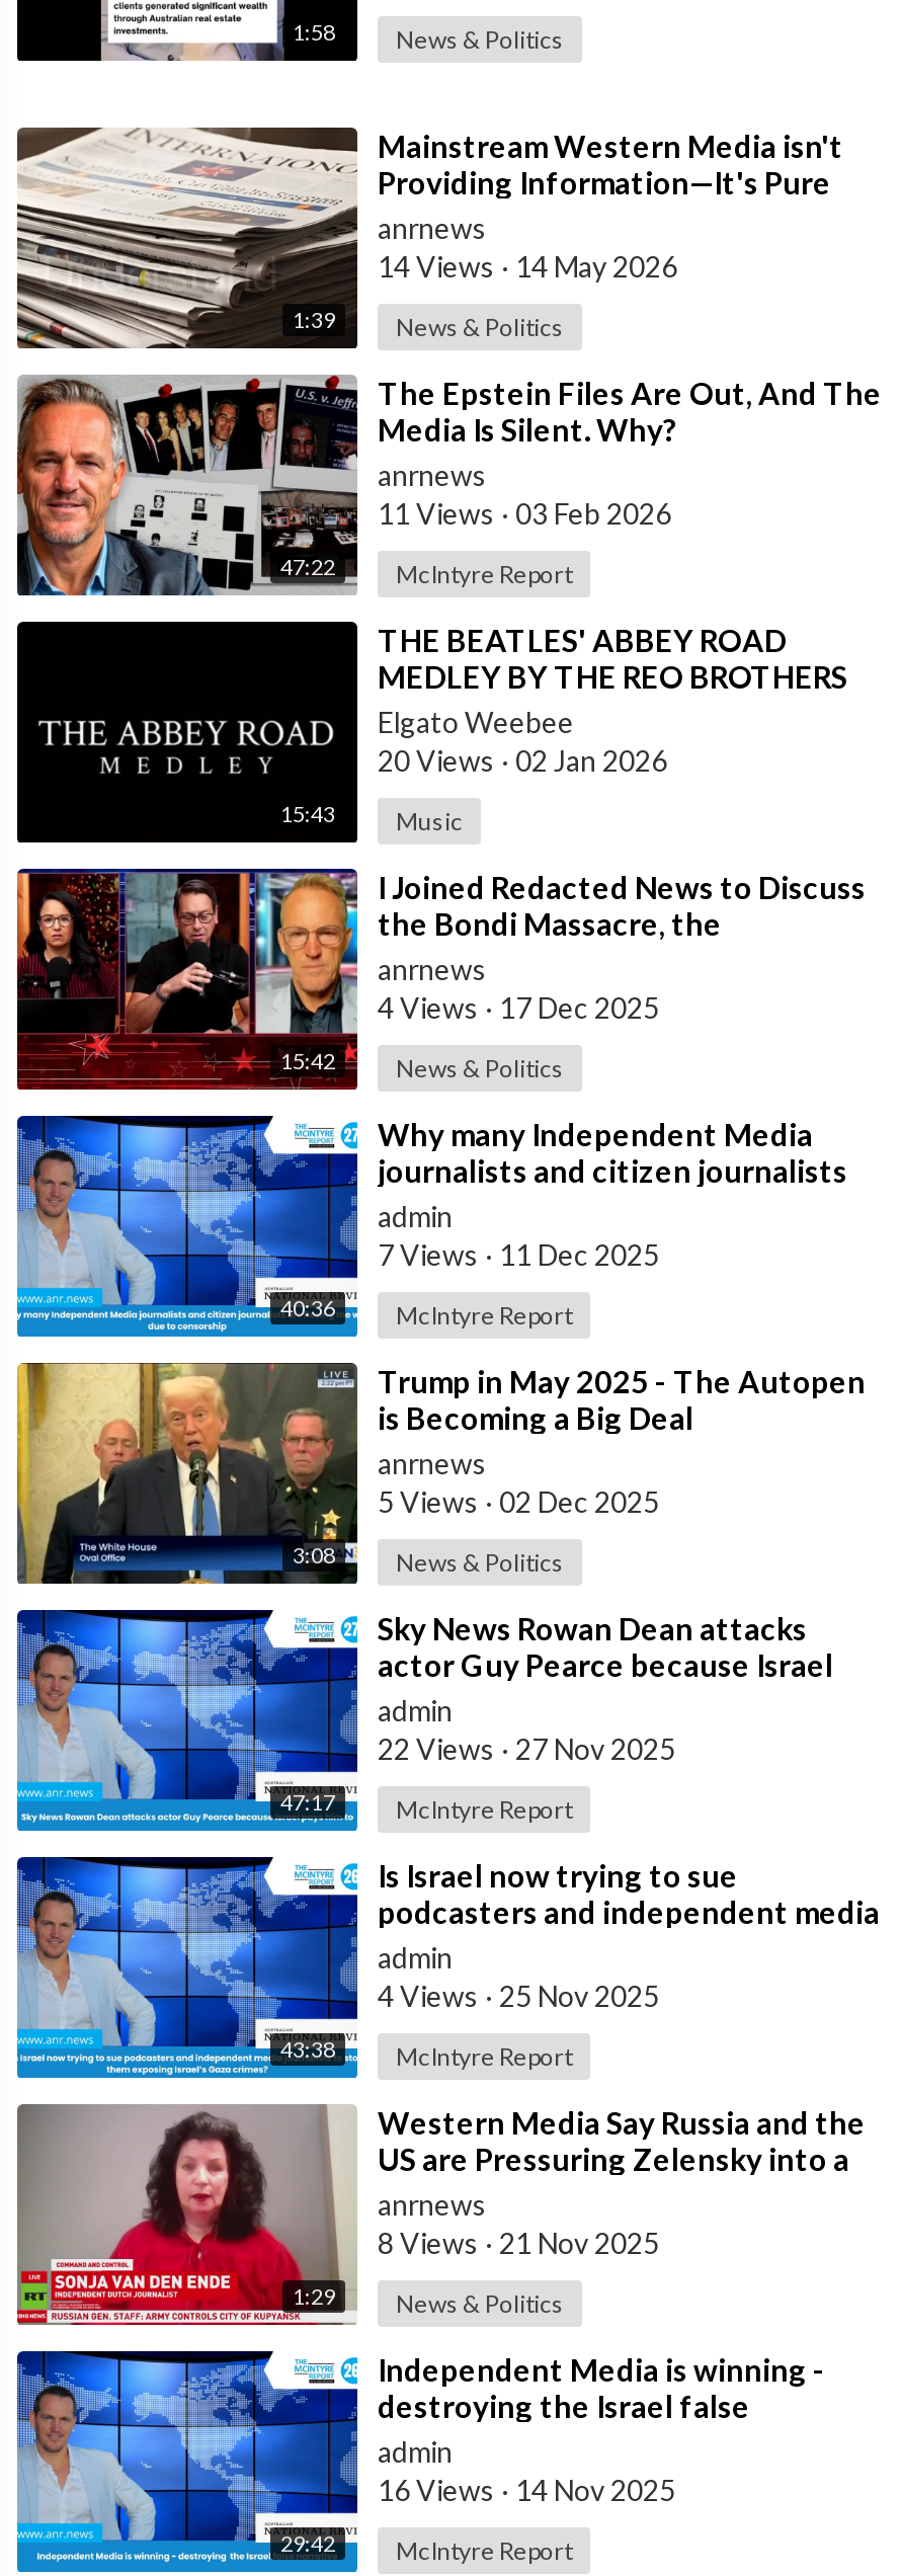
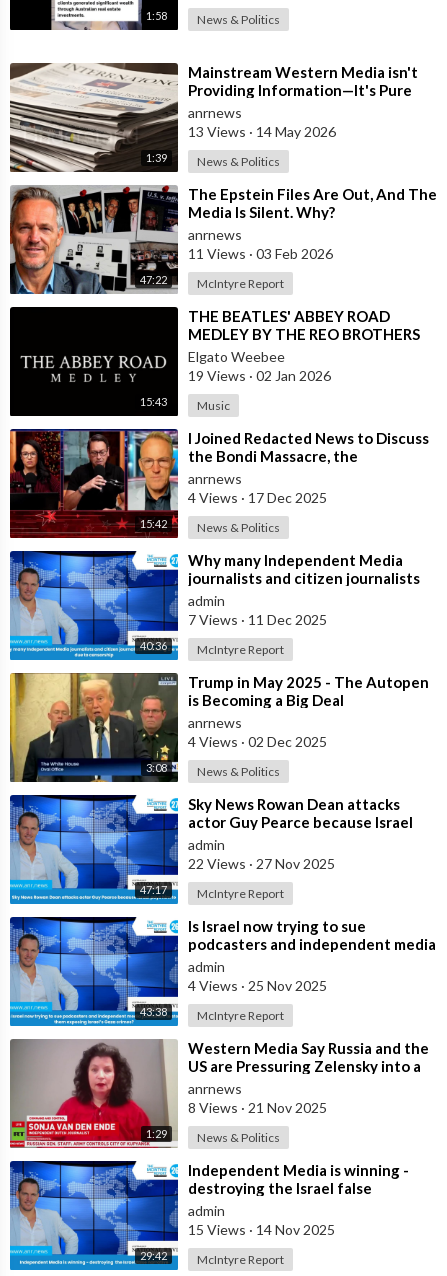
[378,249,677,283] 14 Views · 14 May 2026 -> [188,123,336,140] 13 Views · 14 May 2026
[378,743,667,777] 20 Views · 02 Jan 2026 -> [188,367,331,384] 19 Views · 02 Jan 2026
[378,1484,659,1518] 5 Views · 02 Dec 2025 -> [188,733,327,750] 4 Views · 02 Dec 2025
[378,2472,675,2507] 16 Views · 14 Nov 2025 -> [188,1221,335,1238] 15 Views · 14 Nov 2025

